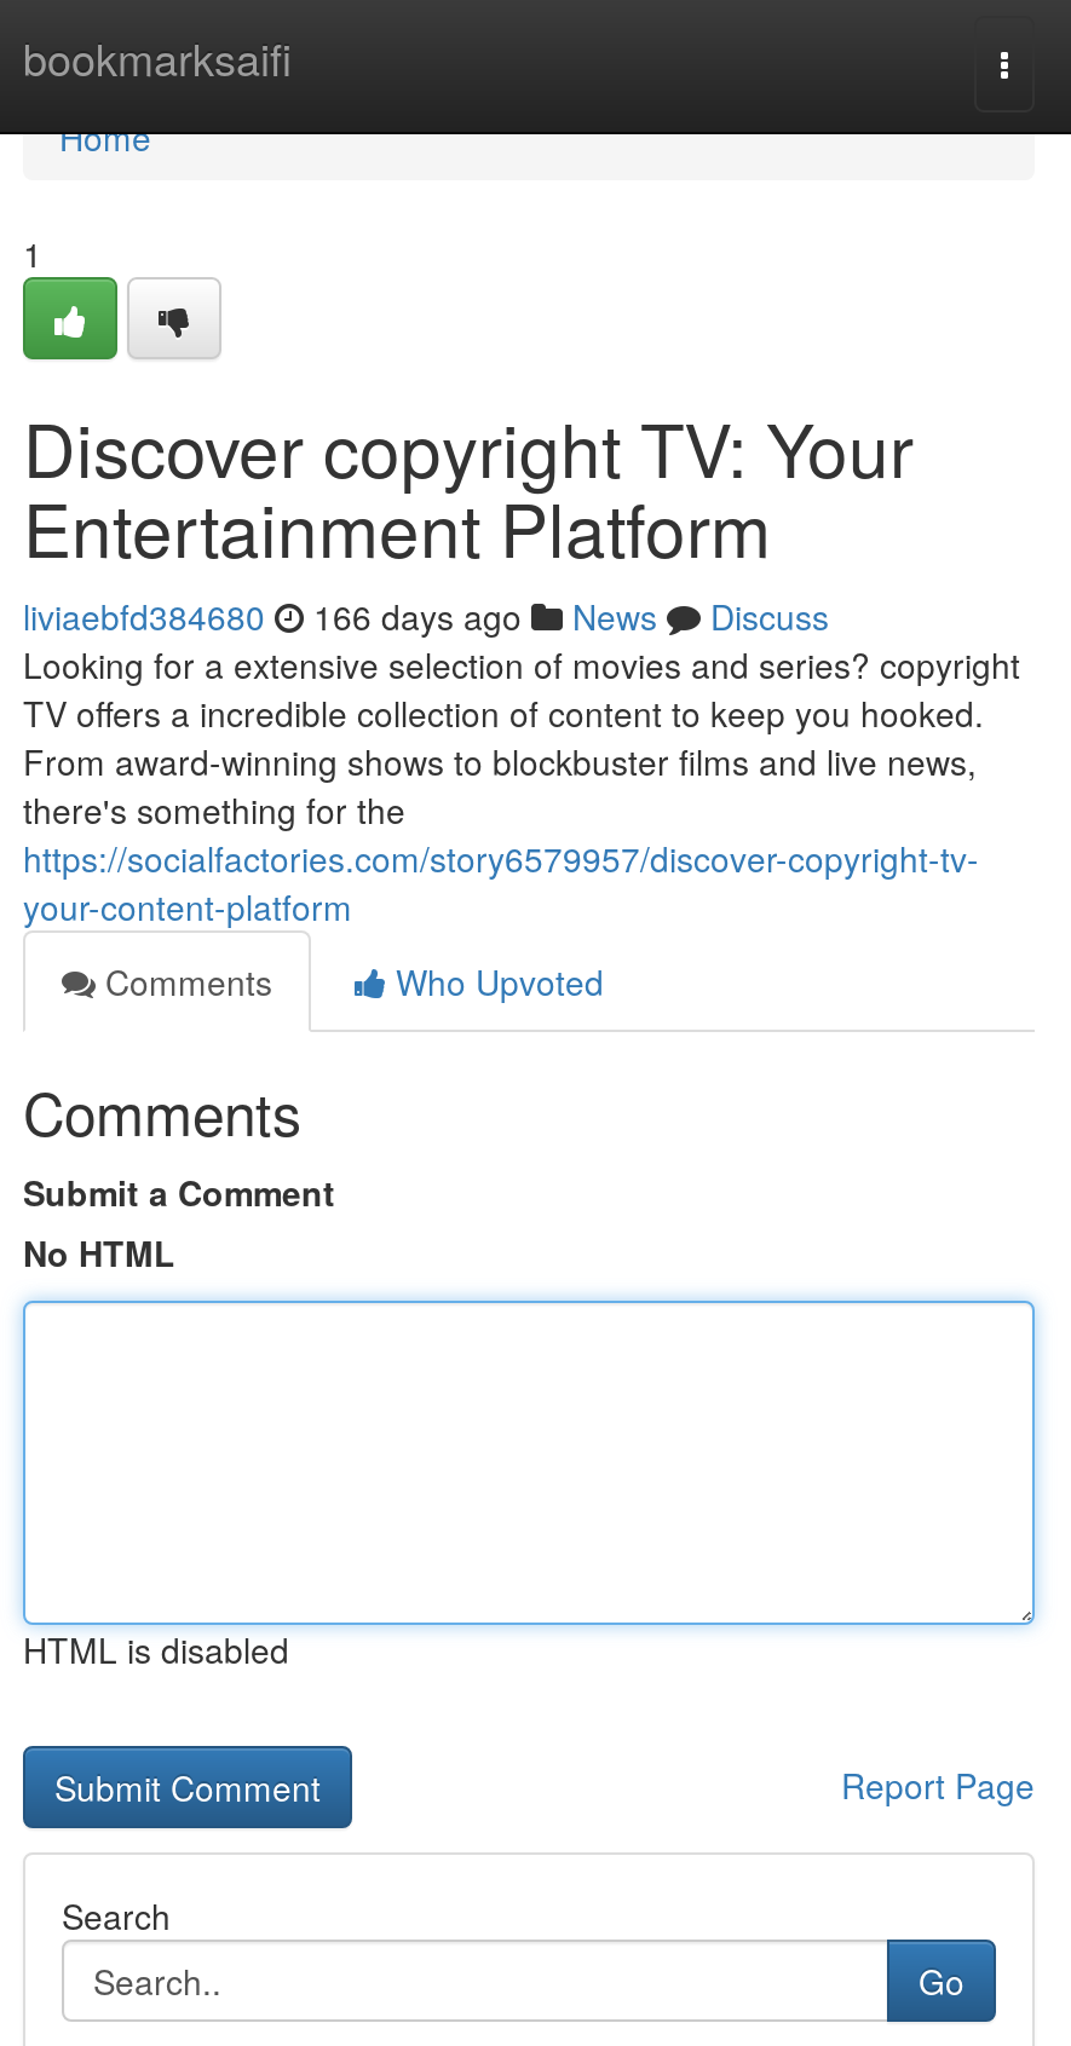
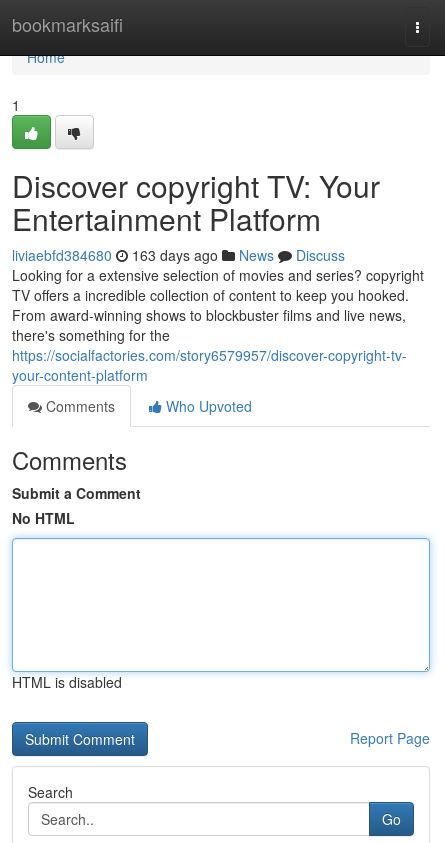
[23,592,829,640] liviaebfd384680 166 days ago News Discuss -> [12,245,345,265] liviaebfd384680 163 days ago News Discuss

